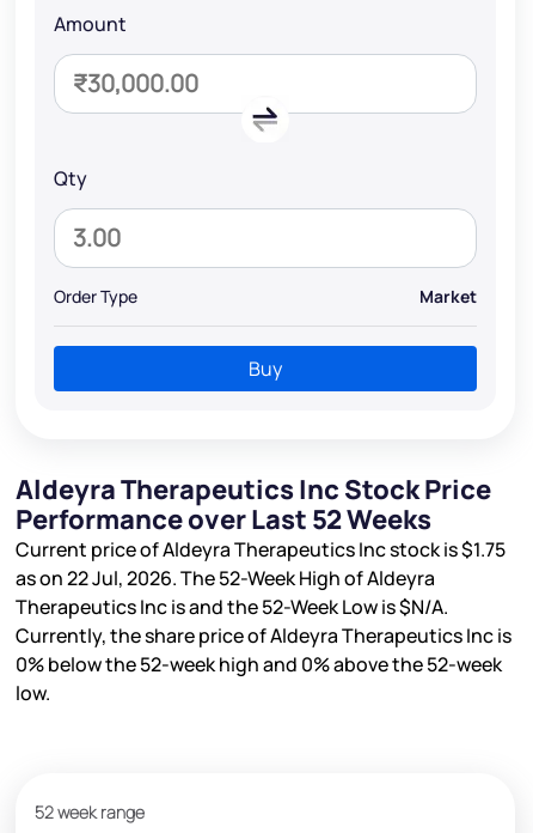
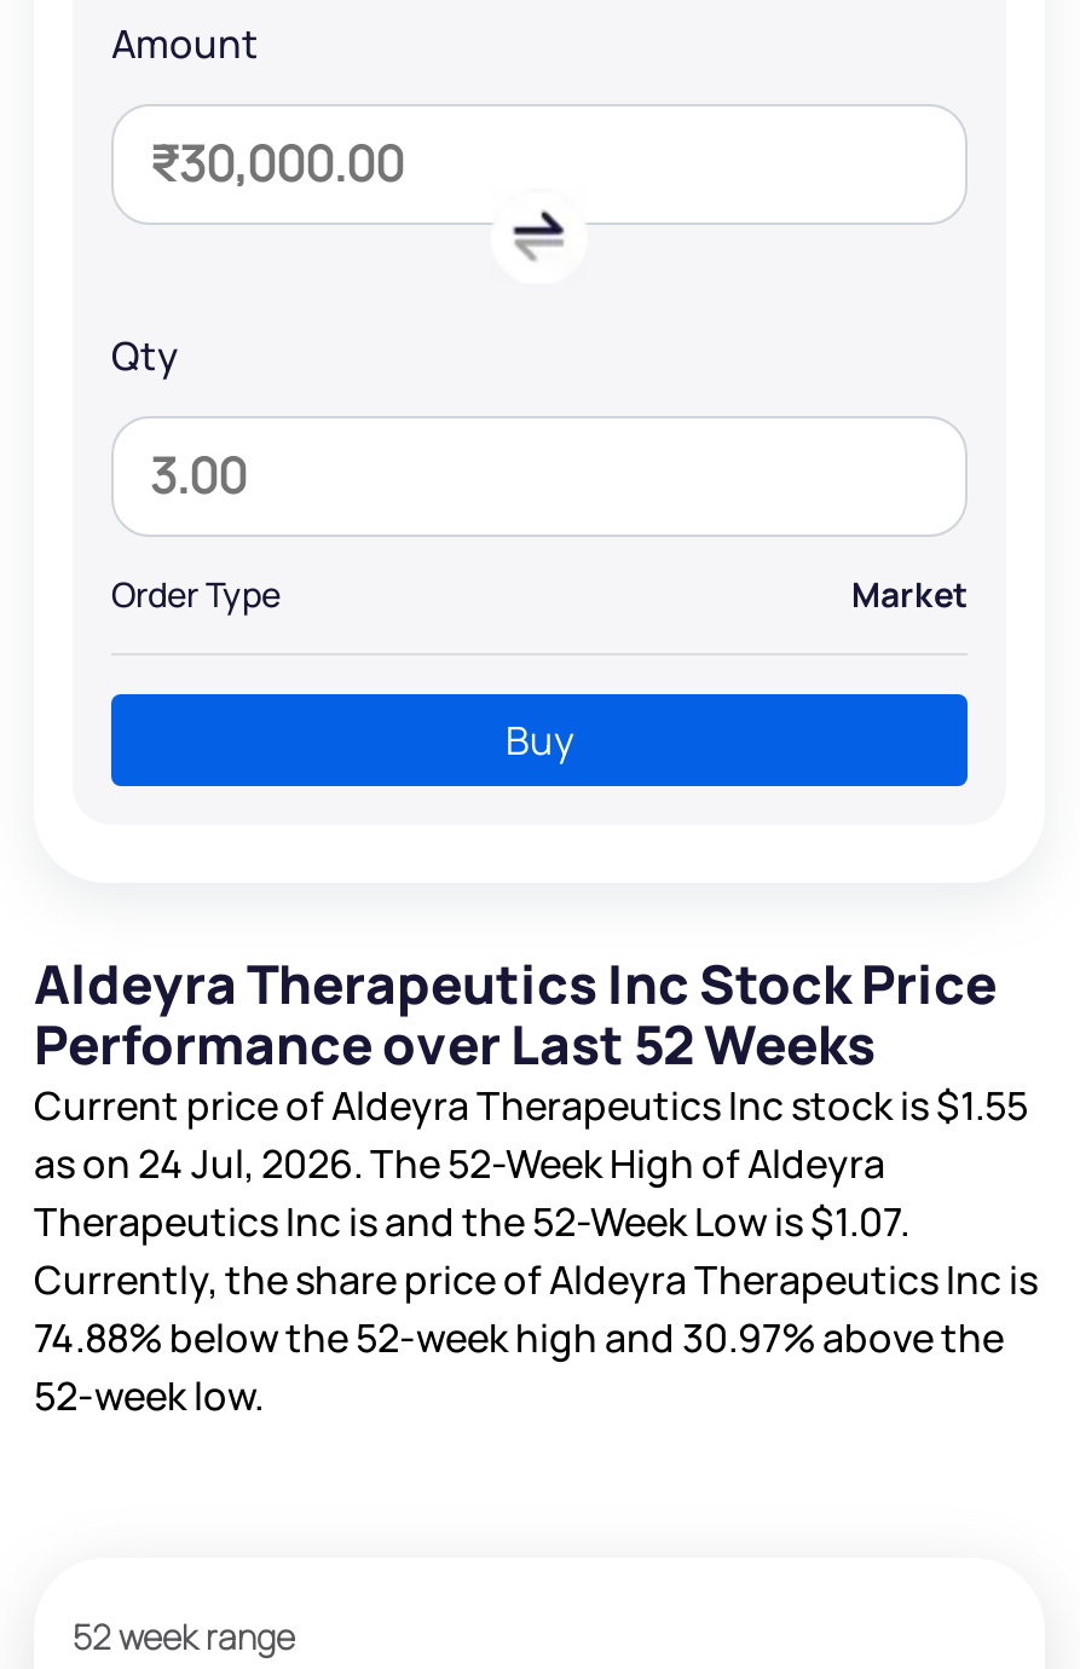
[16,536,506,562] Current price of Aldeyra Therapeutics Inc stock is$1.75 -> [34,1078,1028,1131] Current price of Aldeyra Therapeutics Inc stock is$1.55
[16,564,435,591] as on 22 Jul, 2026. The 52-Week High of Aldeyra -> [34,1136,885,1189] as on 24 Jul, 2026. The 52-Week High of Aldeyra
[16,593,448,619] Therapeutics Inc isand the 52-Week Low is$N/A. -> [34,1194,909,1247] Therapeutics Inc isand the 52-Week Low is$1.07.
[16,650,502,706] 0% below the 52-week high and 0% above the 52-week | low. -> [34,1310,1004,1421] 74.88% below the 52-week high and 30.97% above the | 52-week low.

